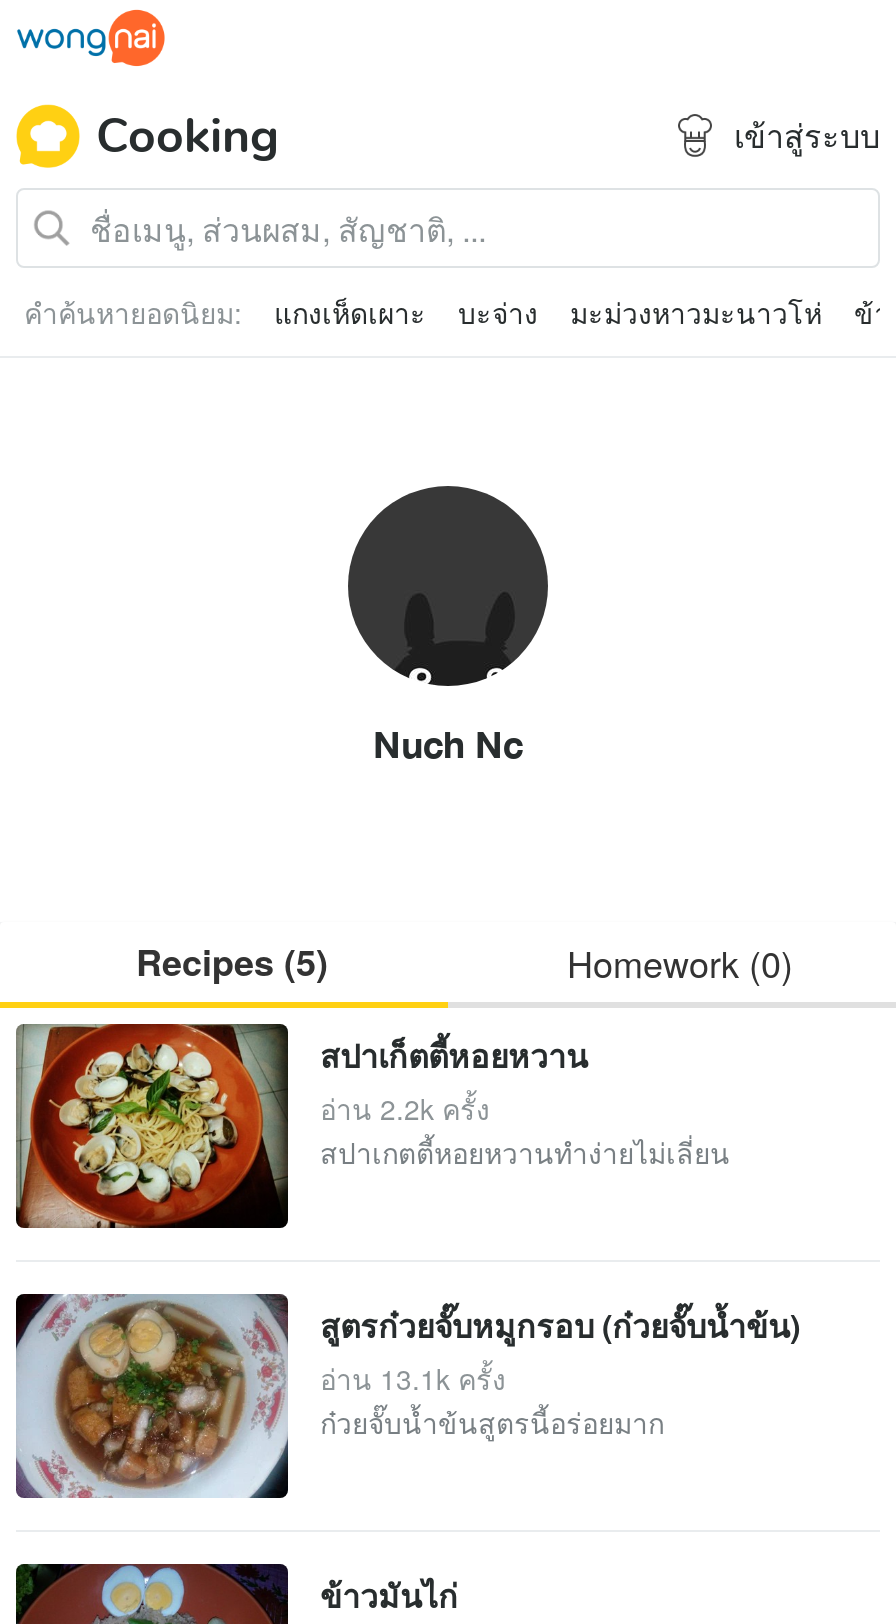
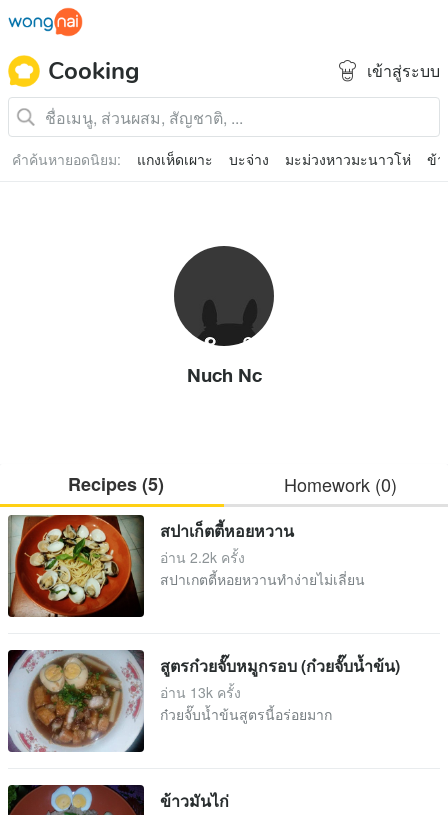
[320,1358,506,1398] อ่าน 13.1k ครั้ง -> [160,682,241,702] อ่าน 13k ครั้ง

